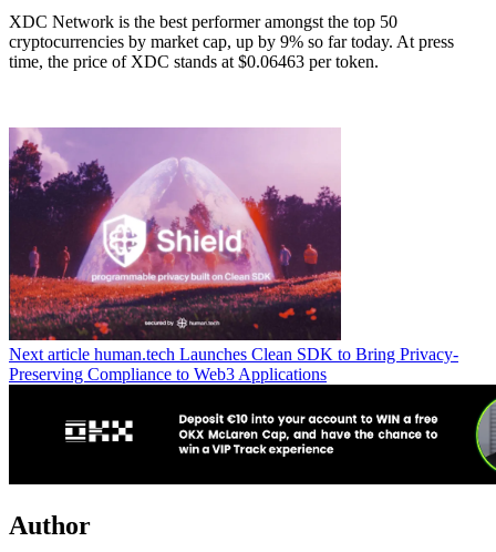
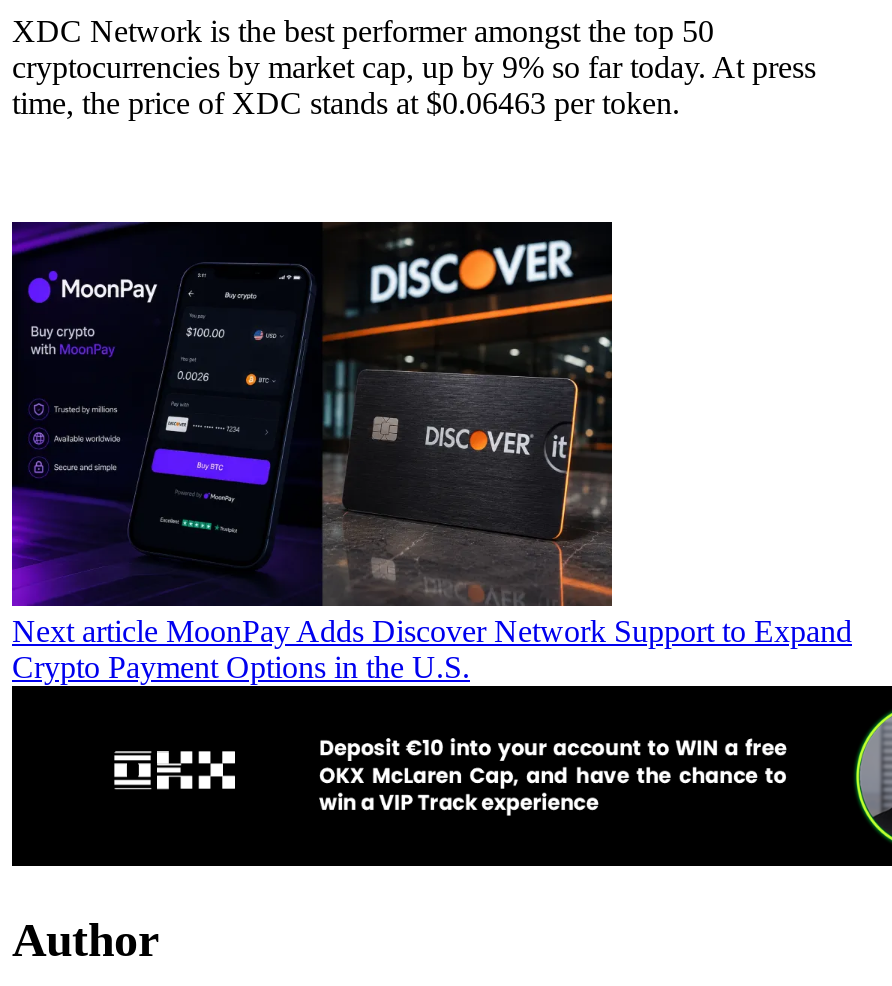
[8,127,458,383] [image] | Next article human.tech Launches Clean SDK to Bring Privacy- | Preserving Compliance to Web3 Applications -> [10,220,852,683] [image] | Next article MoonPay Adds Discover Network Support to Expand | Crypto Payment Options in the U.S.

